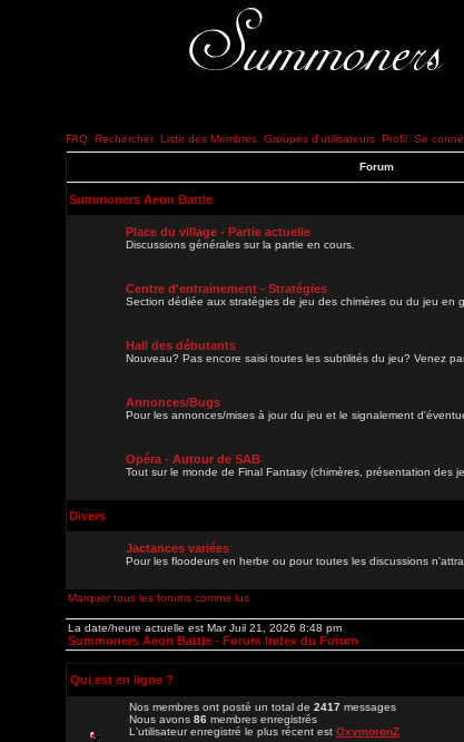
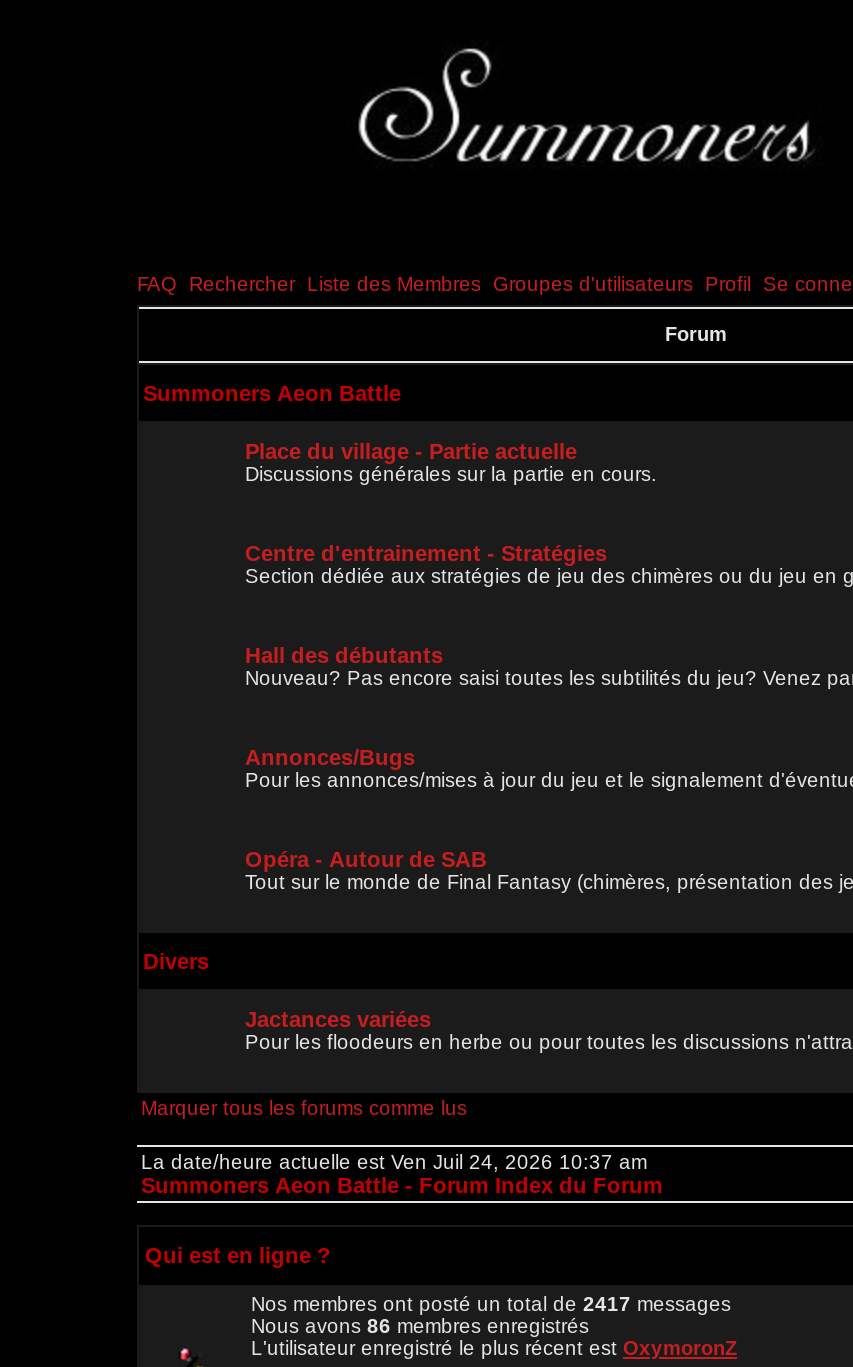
[68,622,342,634] La date/heure actuelle est Mar Juil 21, 2026 8:48 pm -> [141,1151,647,1173] La date/heure actuelle est Ven Juil 24, 2026 10:37 am

